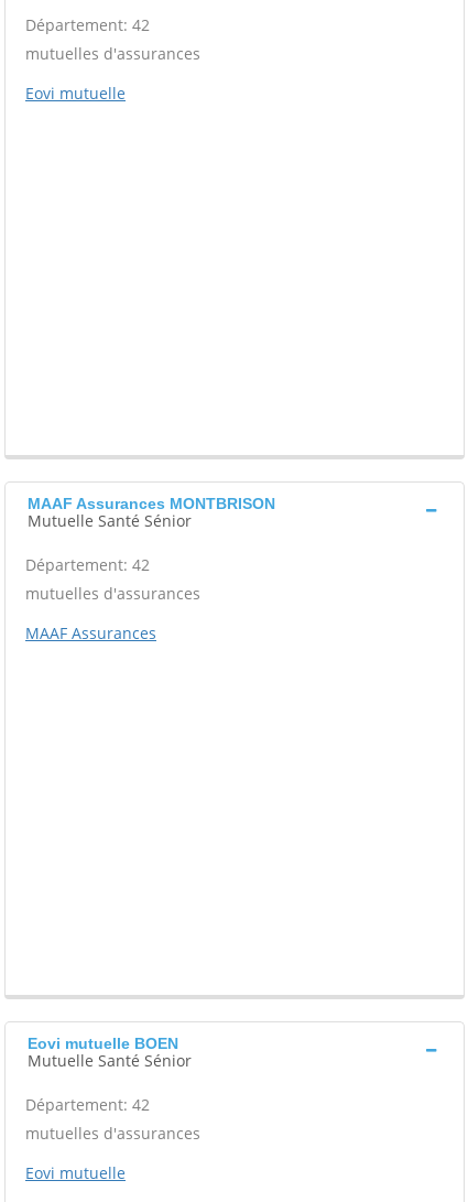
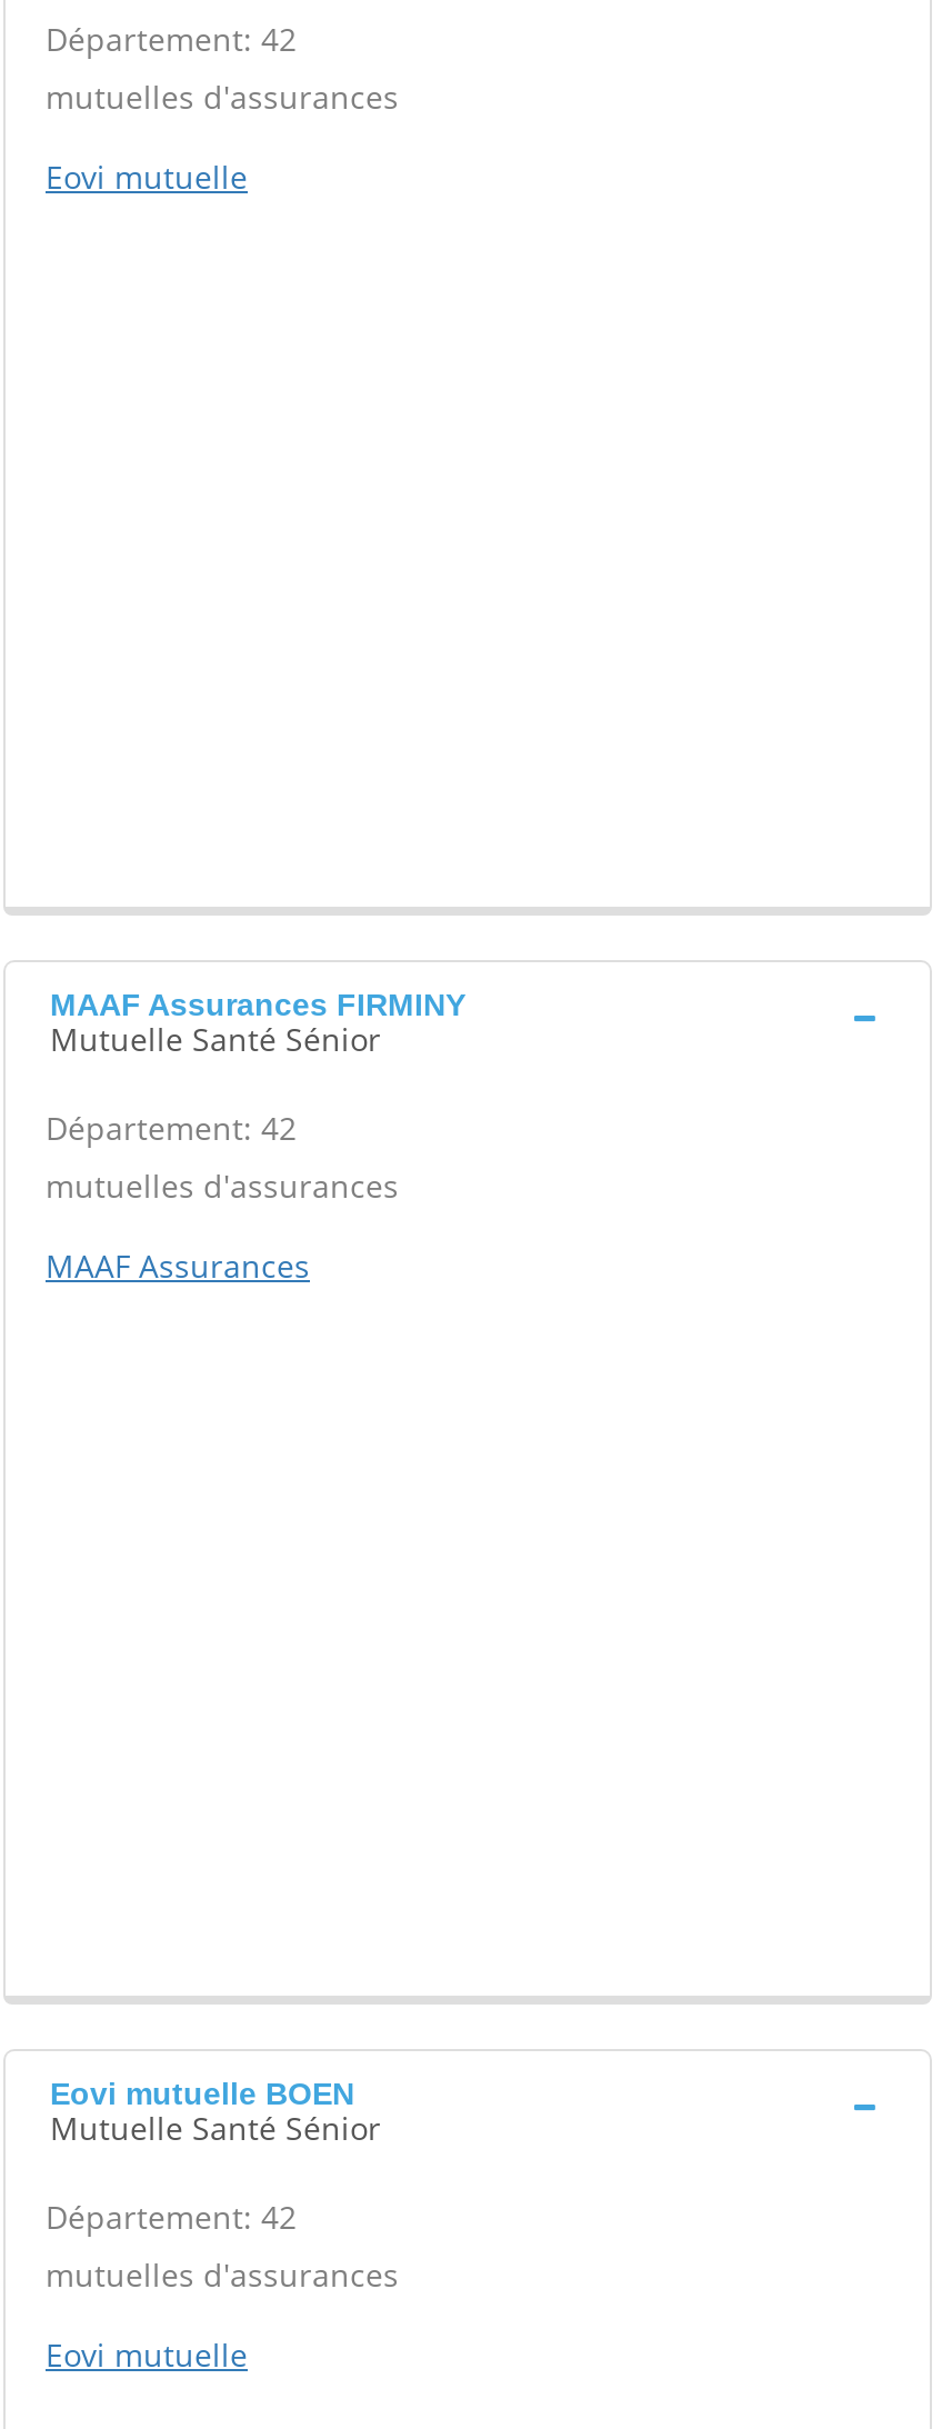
[28,495,275,513] MAAF Assurances MONTBRISON -> [50,987,465,1023] MAAF Assurances FIRMINY

